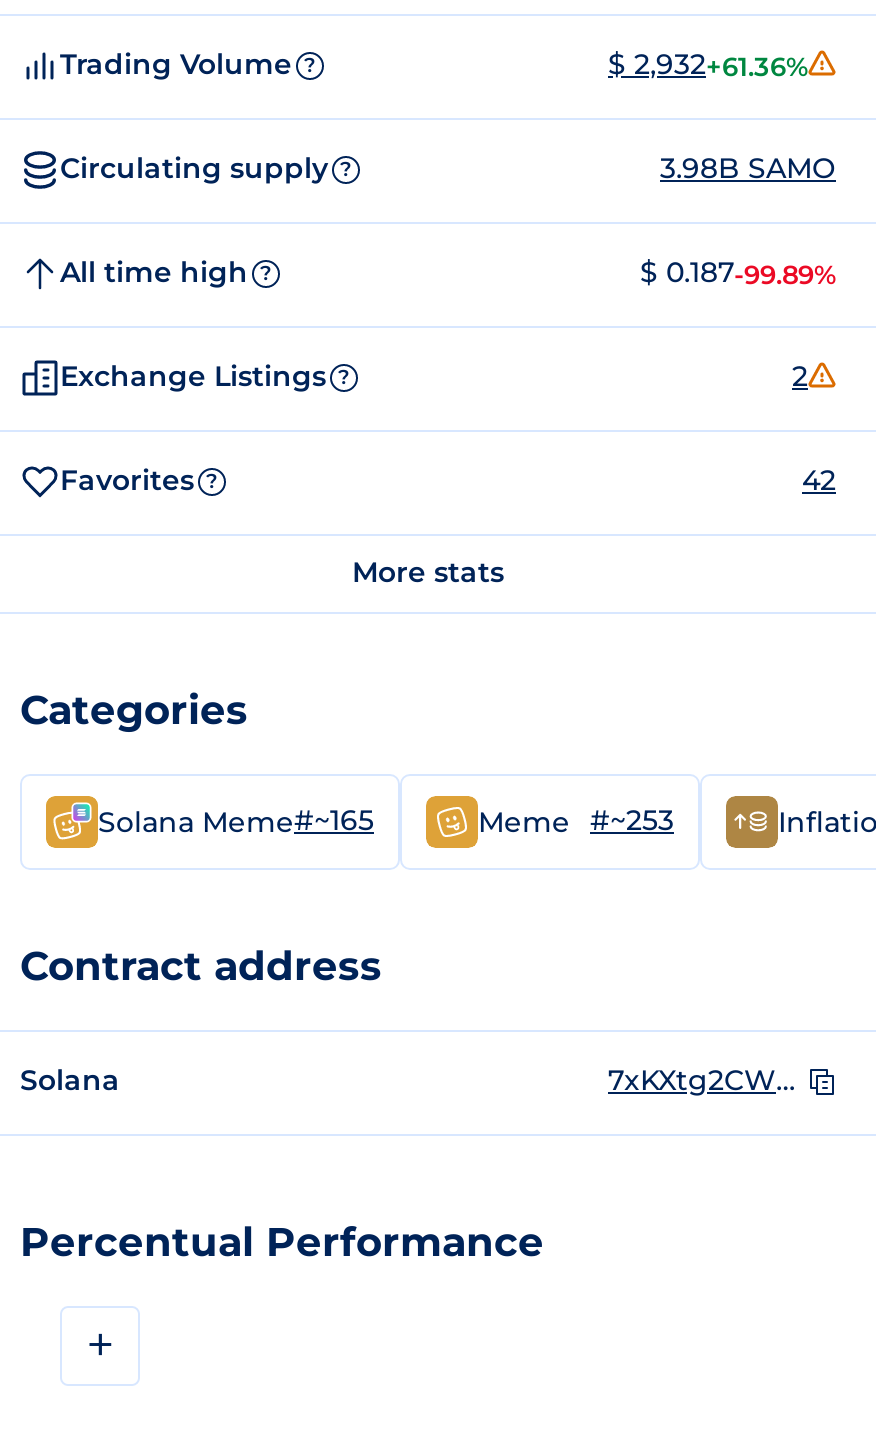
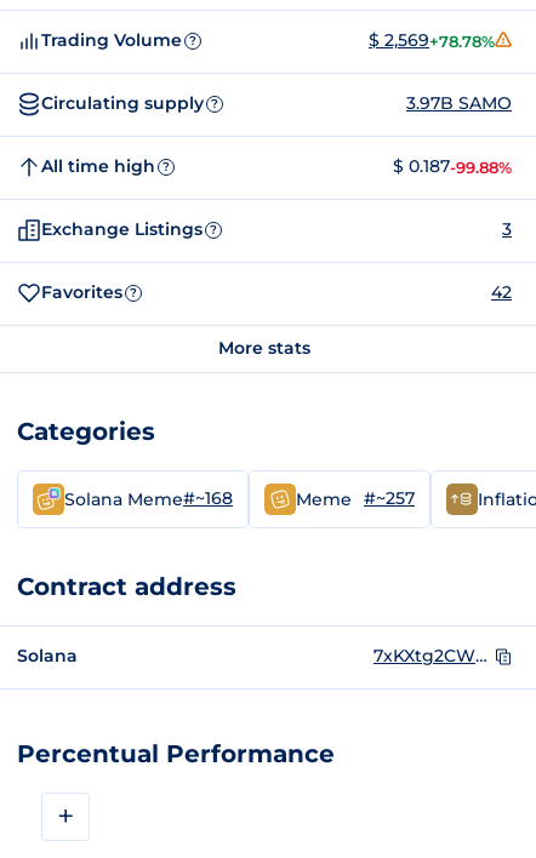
[608,46,808,82] $ 2,932+61.36% -> [369,29,495,51] $ 2,569+78.78%
[660,150,836,186] 3.98B SAMO -> [406,92,512,114] 3.97B SAMO
[640,254,836,290] $ 0.187-99.89% -> [393,155,512,177] $ 0.187-99.88%
[792,358,808,394] 2 -> [502,218,512,240] 3
[98,802,374,839] Solana Meme#~165 -> [64,487,233,510] Solana Meme#~168
[478,802,674,839] Meme #~253 -> [296,487,415,510] Meme #~257

